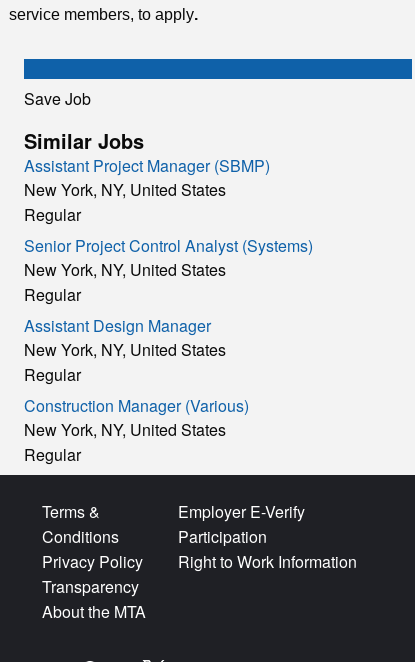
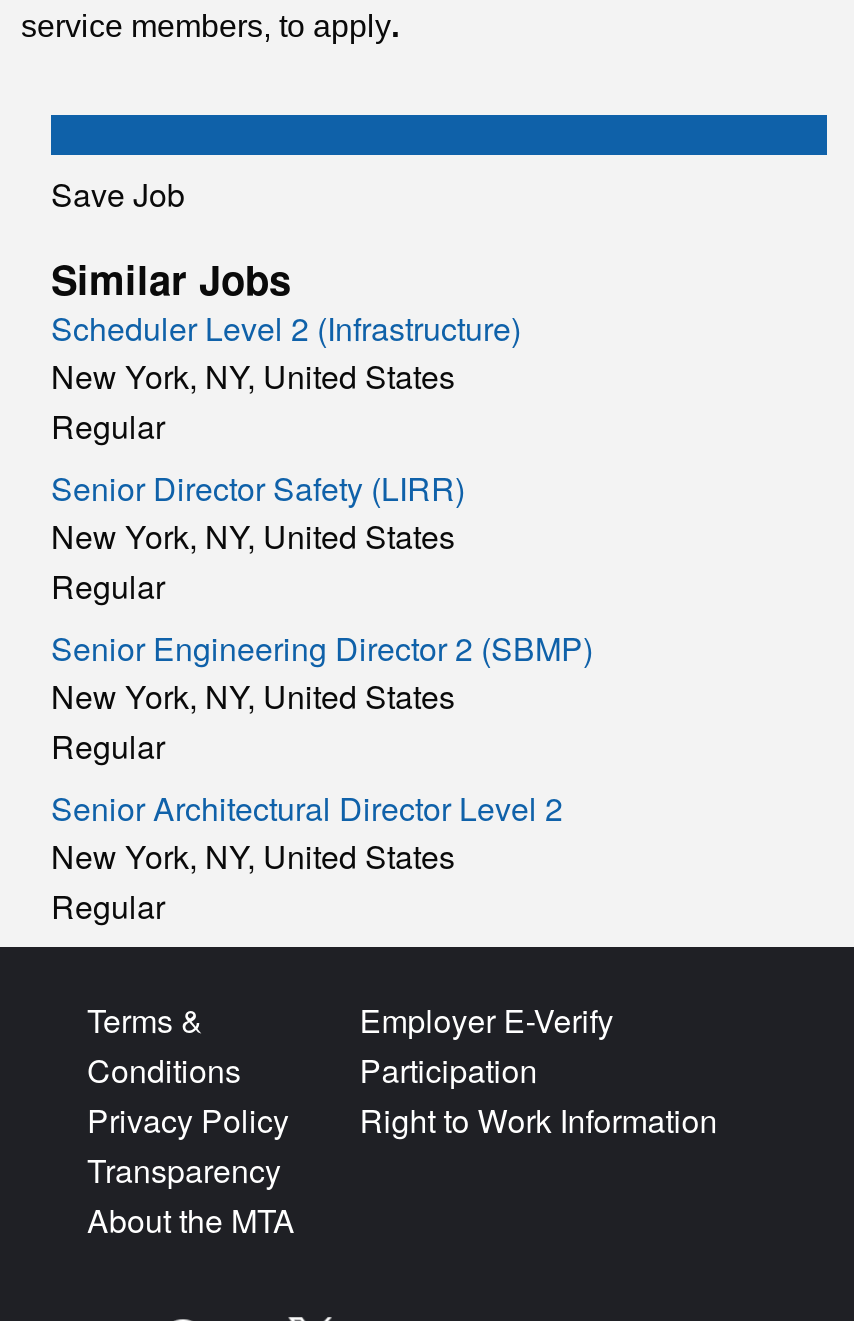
[24,154,270,177] Assistant Project Manager (SBMP) -> [51,305,521,351] Scheduler Level 2 (Infrastructure)
[24,234,313,257] Senior Project Control Analyst (Systems) -> [51,465,465,511] Senior Director Safety (LIRR)
[24,314,211,337] Assistant Design Manager -> [51,625,593,671] Senior Engineering Director 2 (SBMP)
[24,394,249,417] Construction Manager (Various) -> [51,785,563,831] Senior Architectural Director Level 2

